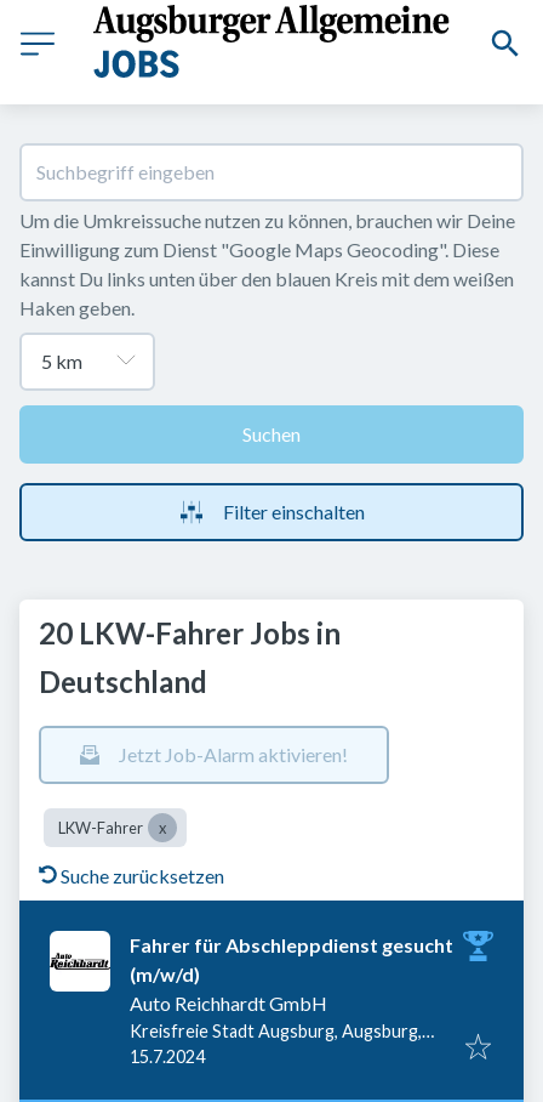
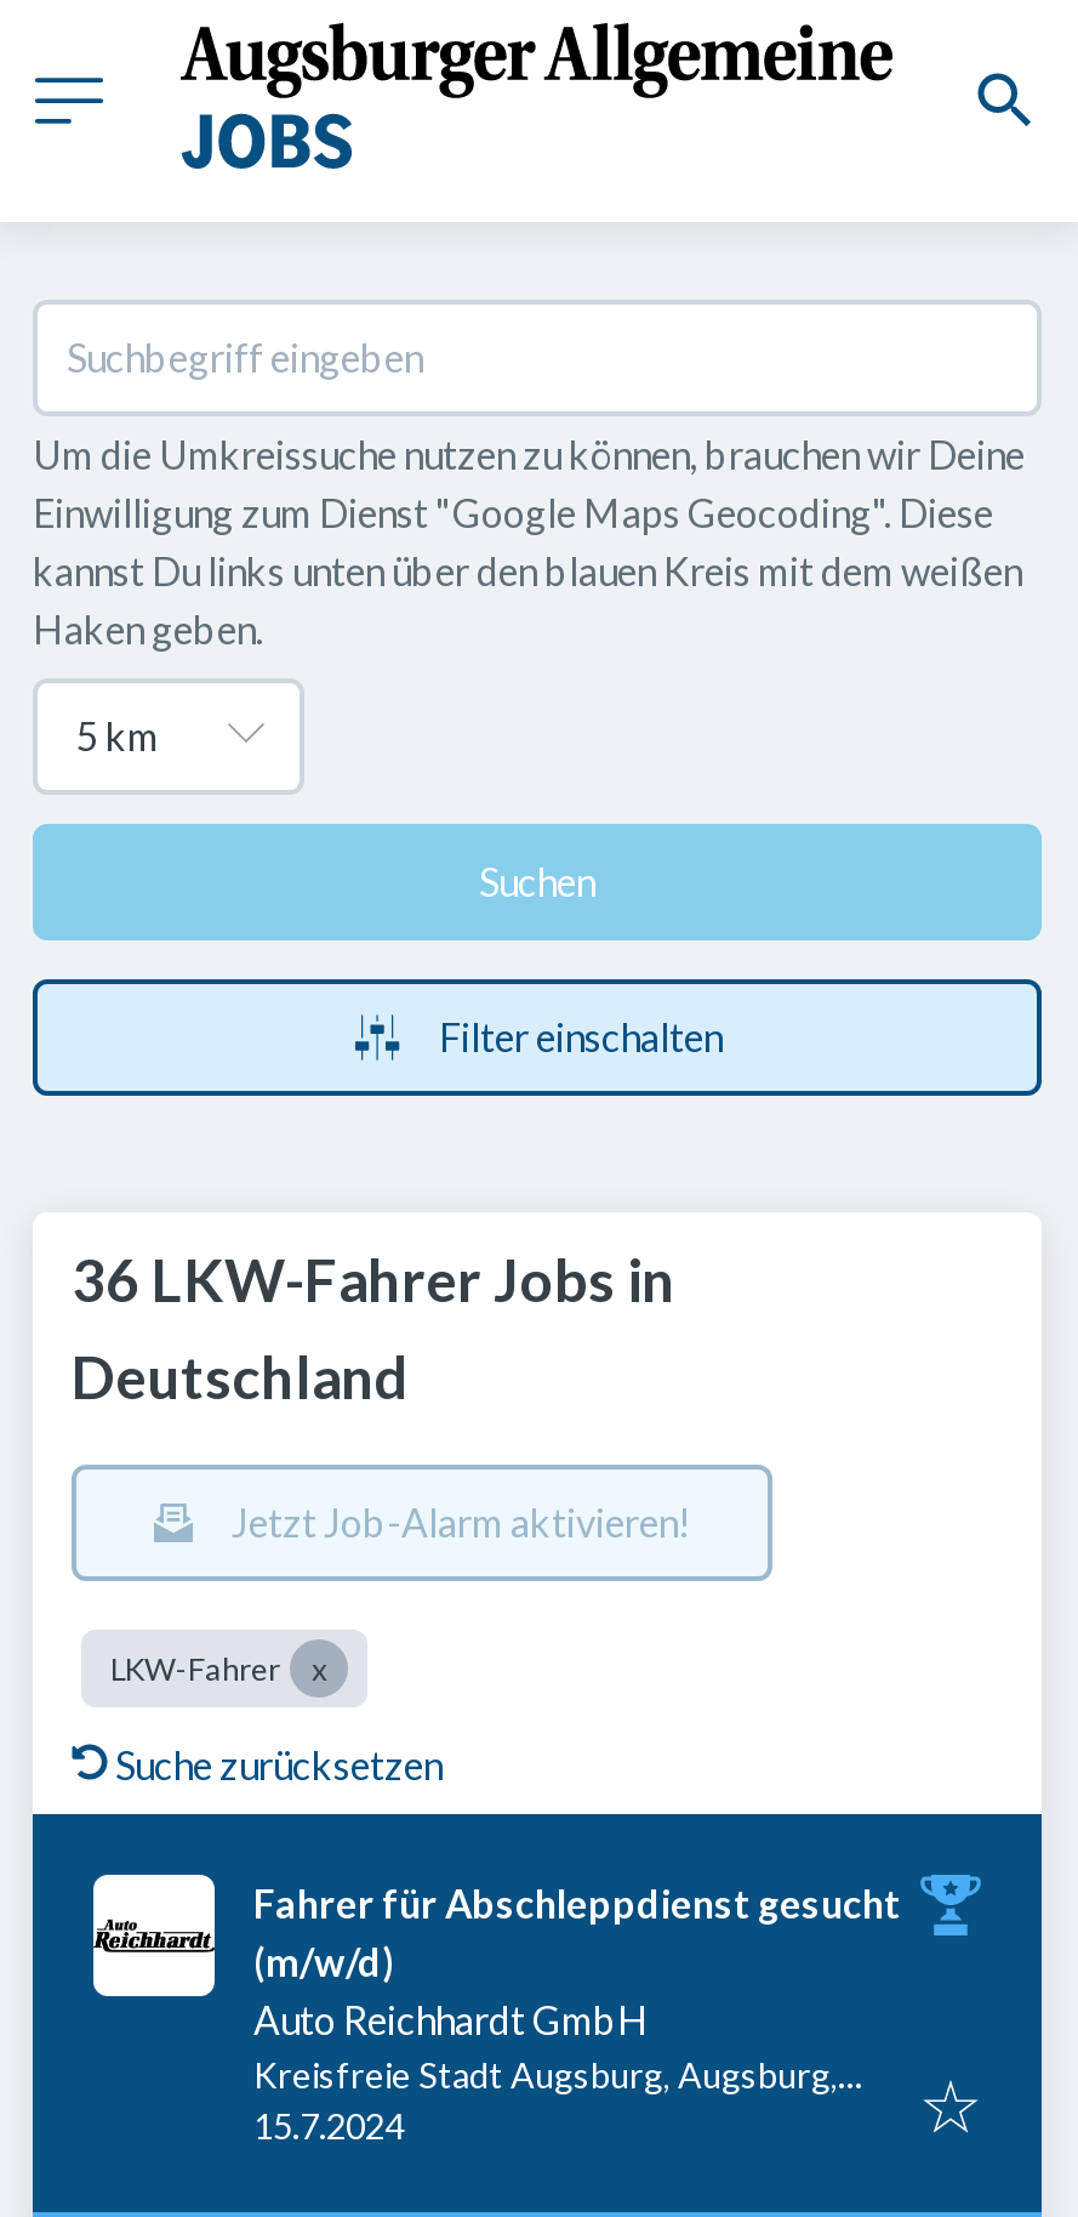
[39,615,341,651] 20 LKW-Fahrer Jobs in -> [72,1244,675,1314] 36 LKW-Fahrer Jobs in

